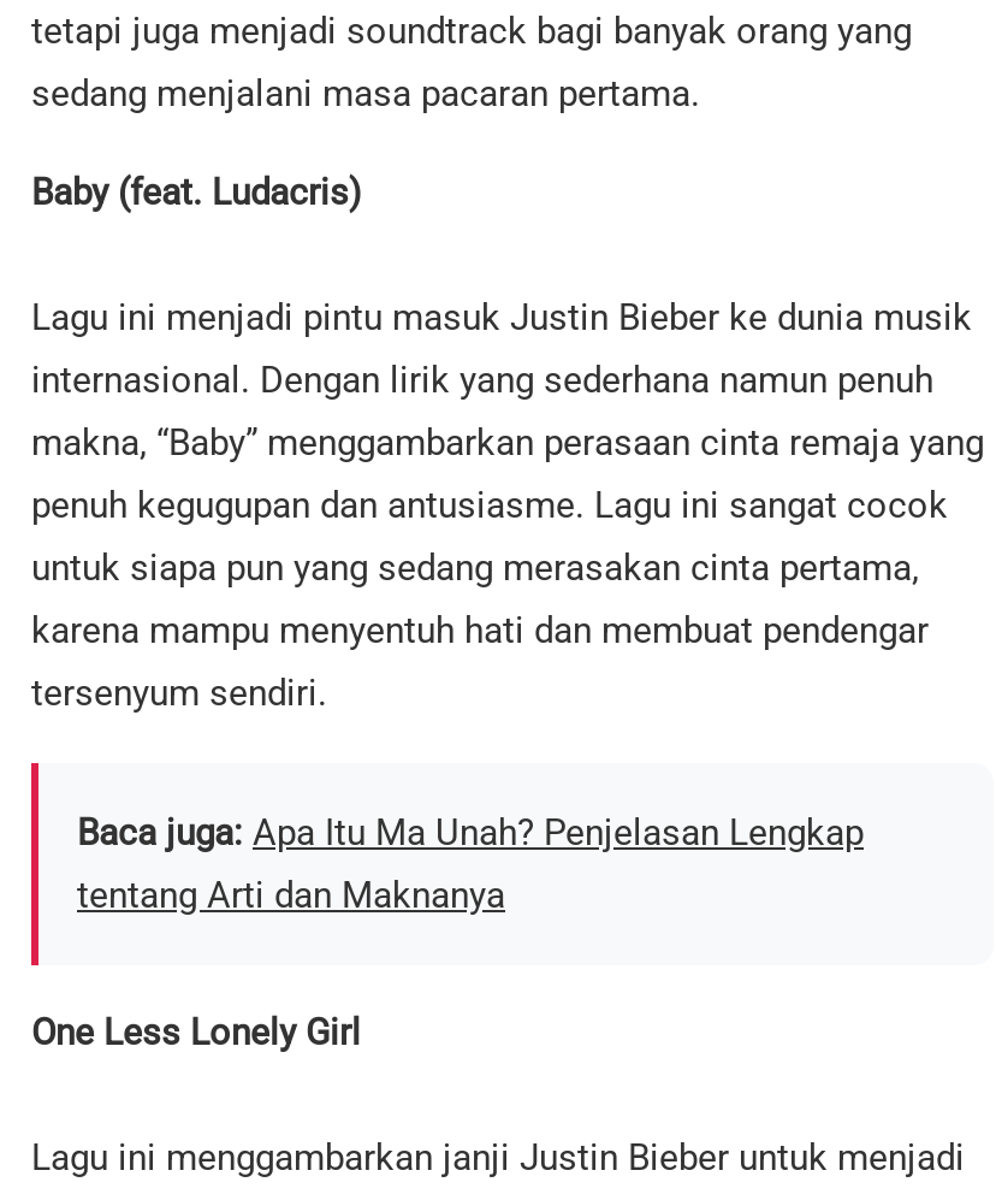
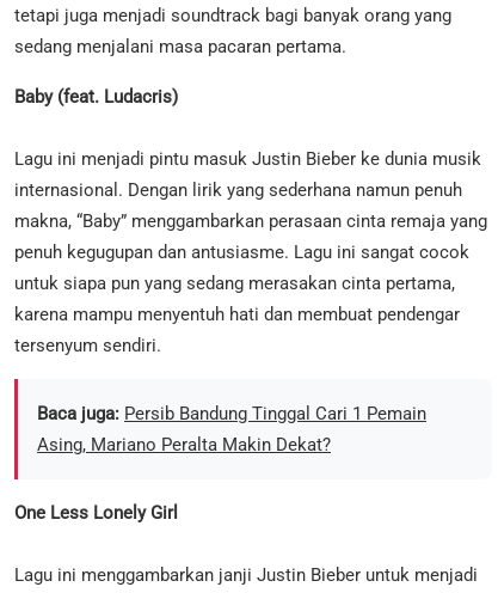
[77,811,864,917] Baca juga: Apa Itu Ma Unah? Penjelasan Lengkap | tentang Arti dan Maknanya -> [37,403,426,455] Baca juga: Persib Bandung Tinggal Cari 1 Pemain | Asing, Mariano Peralta Makin Dekat?

